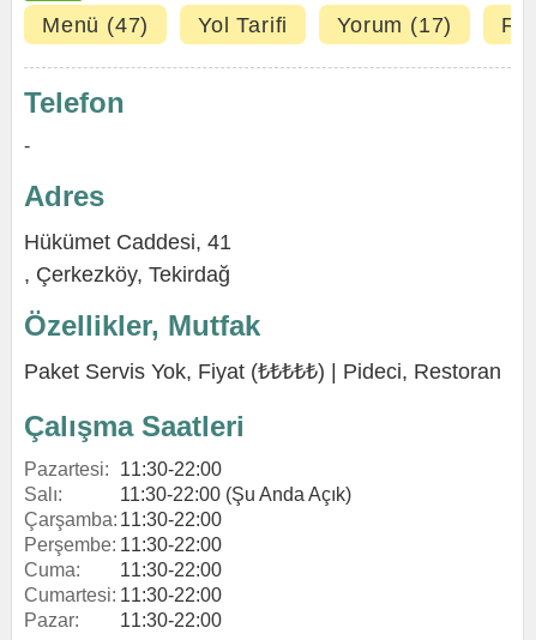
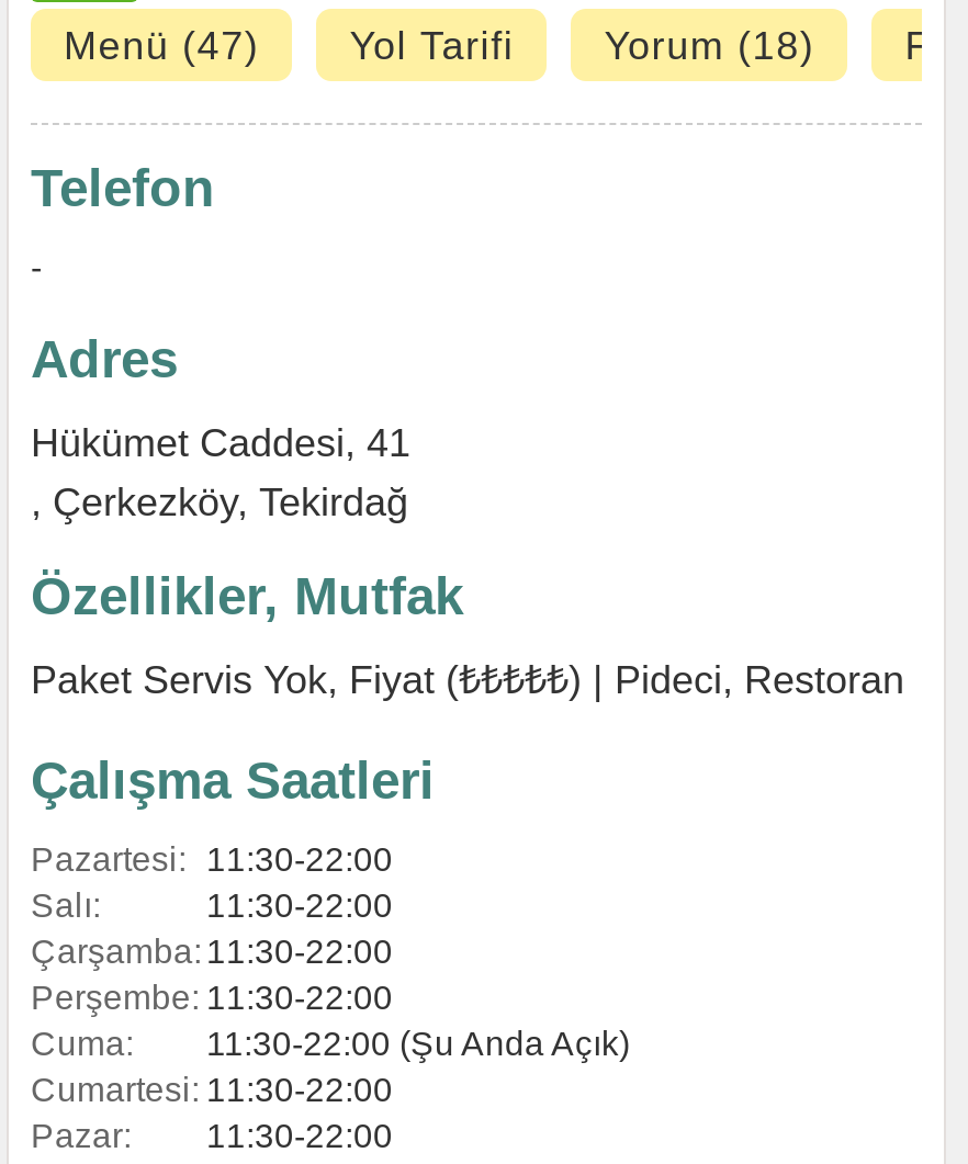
[337,13,452,37] Yorum (17) -> [604,24,815,68] Yorum (18)
[120,484,351,505] 11:30-22:00 (Şu Anda Açık) -> [206,886,393,924] 11:30-22:00
[24,560,222,580] Cuma: 11:30-22:00 -> [31,1025,630,1062] Cuma: 11:30-22:00 (Şu Anda Açık)

